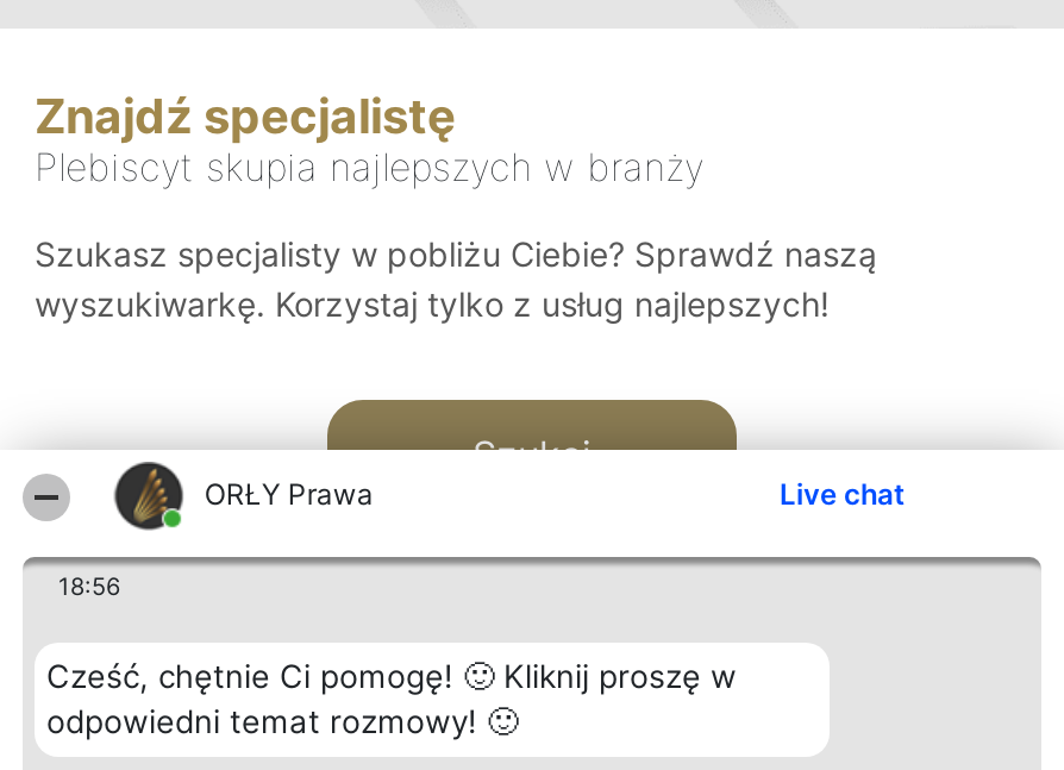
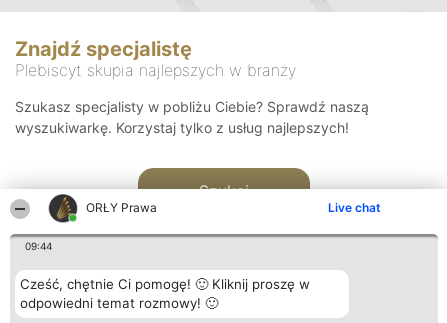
[58,571,120,600] 18:56 -> [25,240,52,252] 09:44

